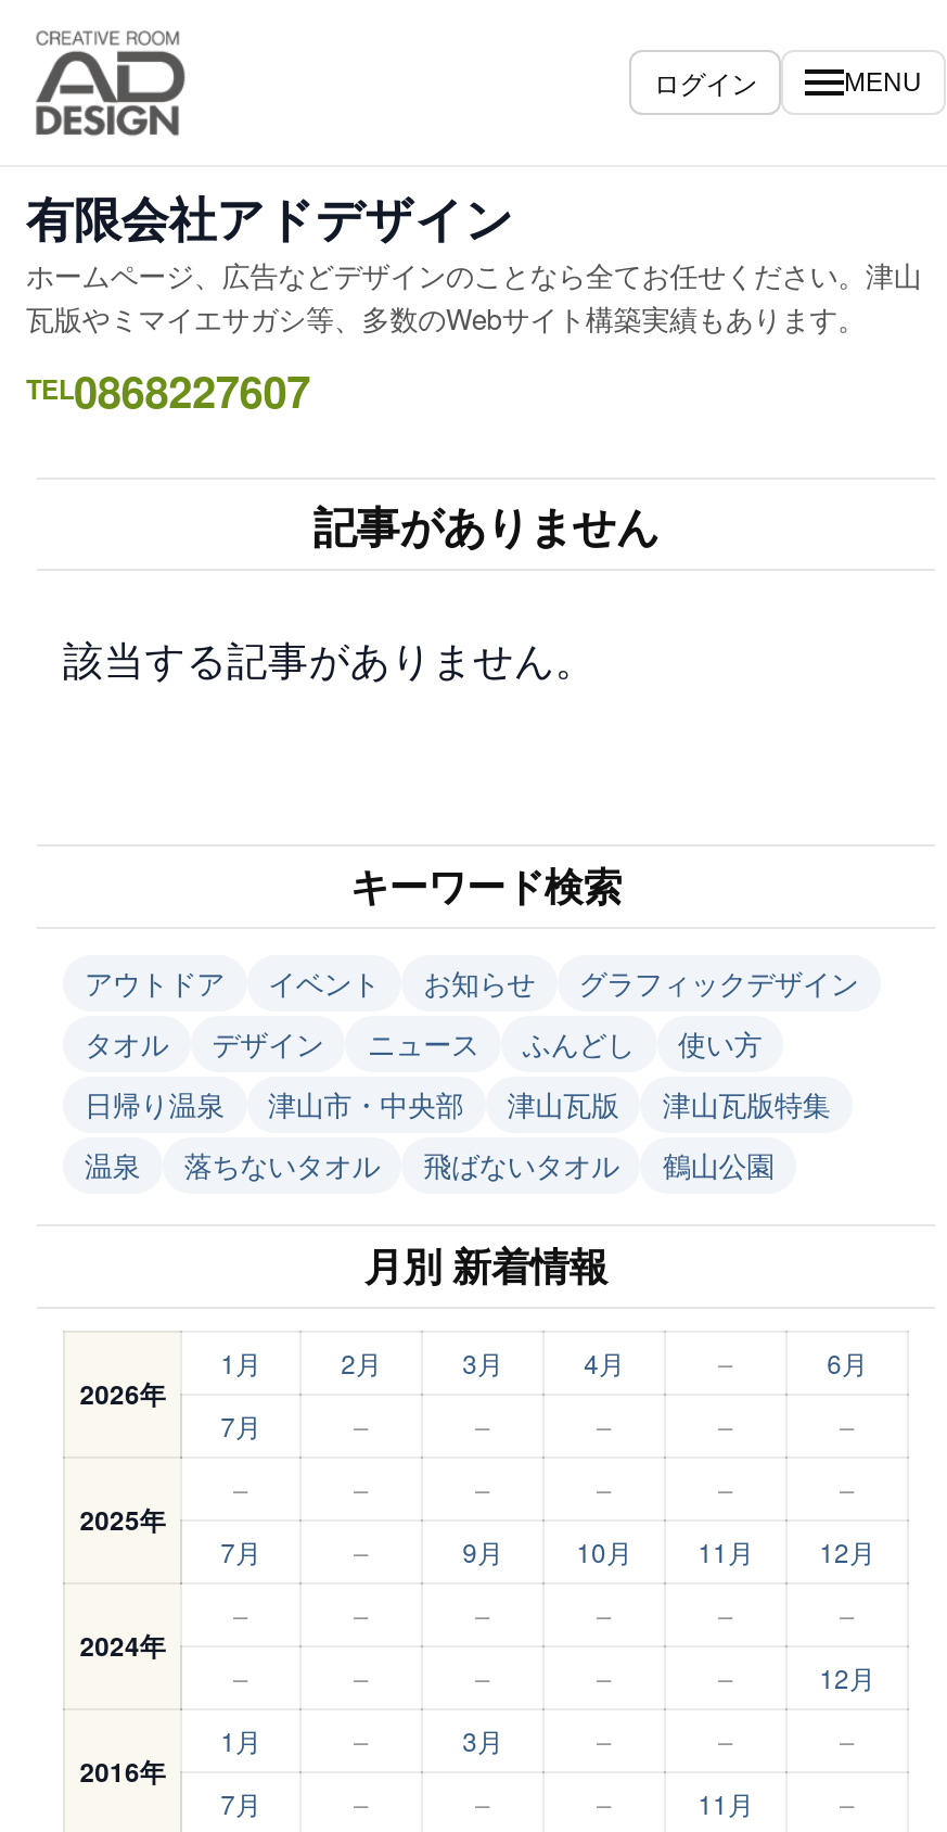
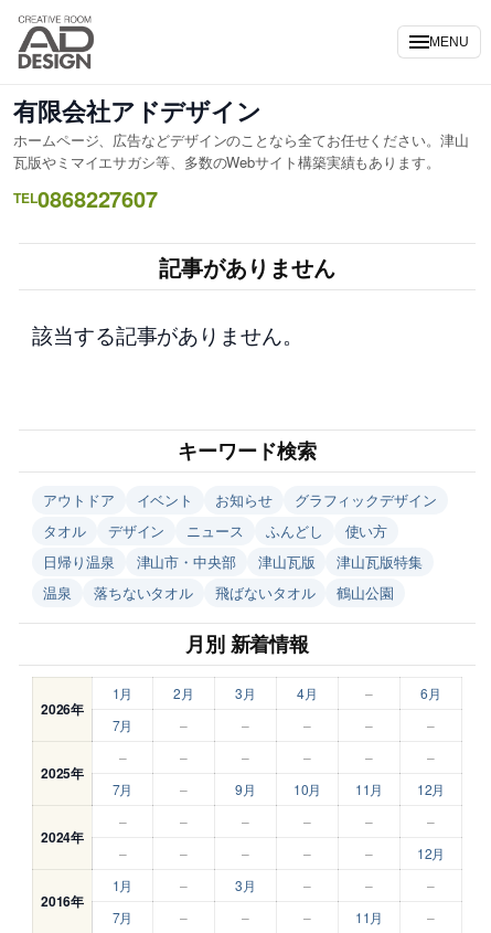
[654,63,757,100] ログイン -> none

